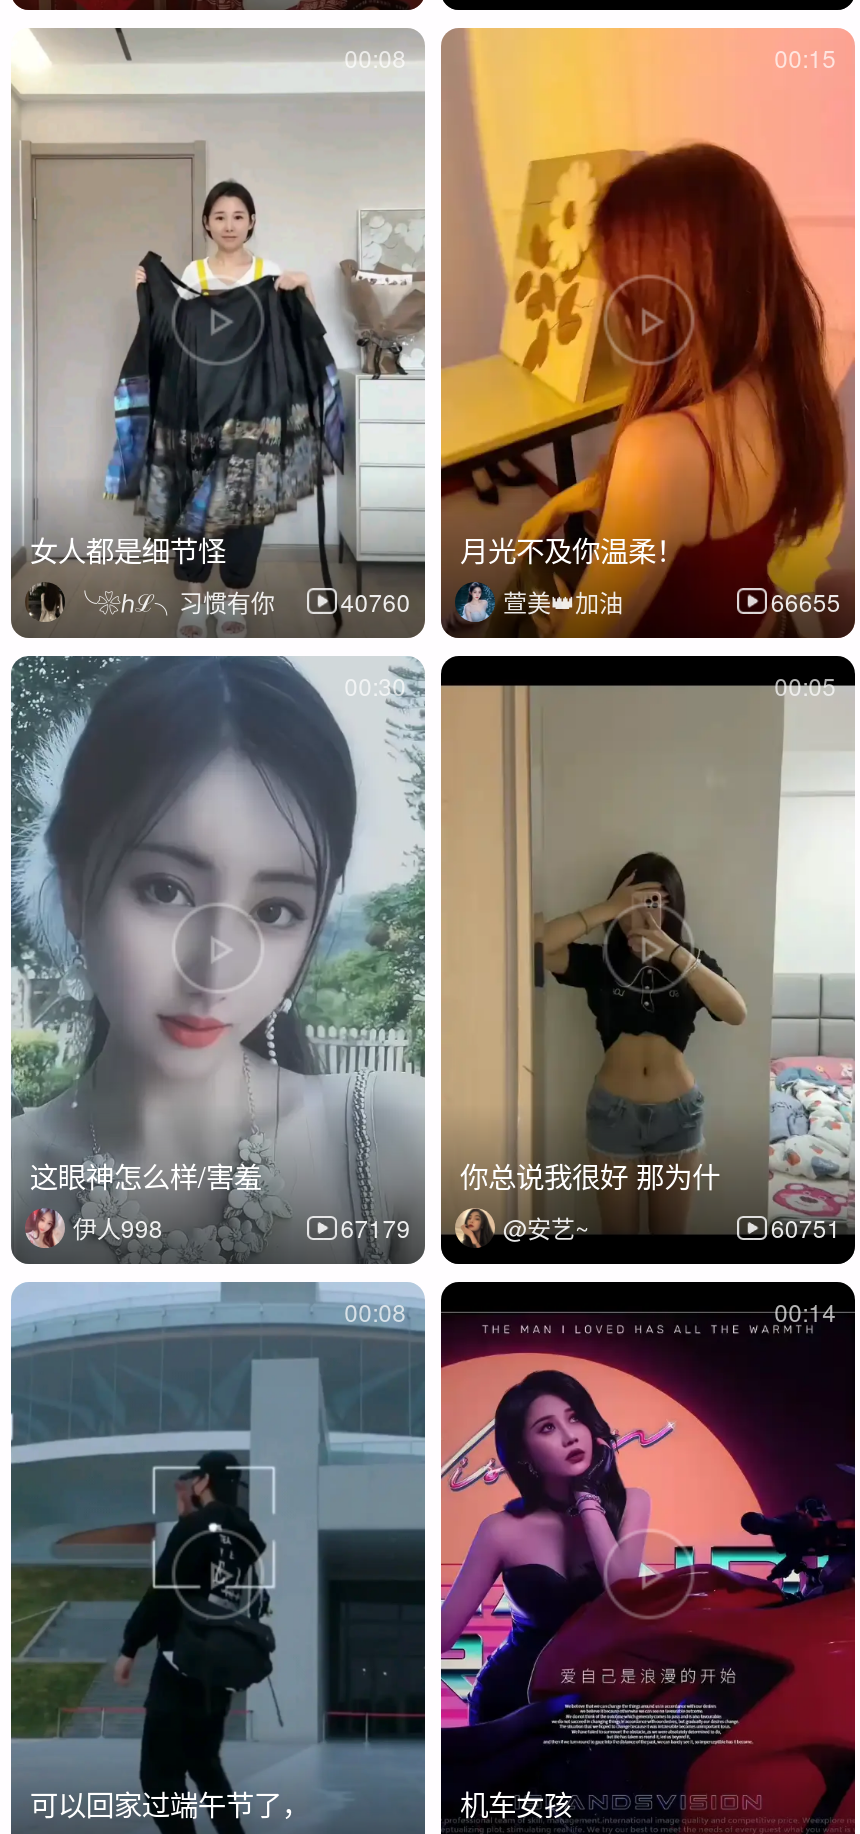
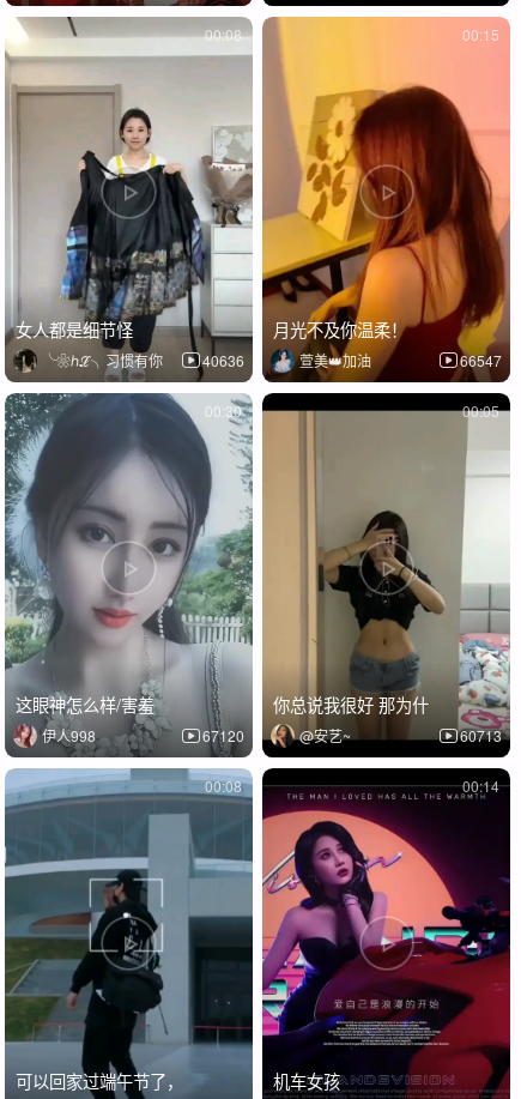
[341,583,411,617] 40760 -> [202,350,244,370] 40636
[771,583,841,617] 66655 -> [460,350,502,370] 66547
[341,1211,411,1245] 67179 -> [202,725,244,746] 67120
[771,1211,841,1245] 60751 -> [460,725,502,746] 60713

